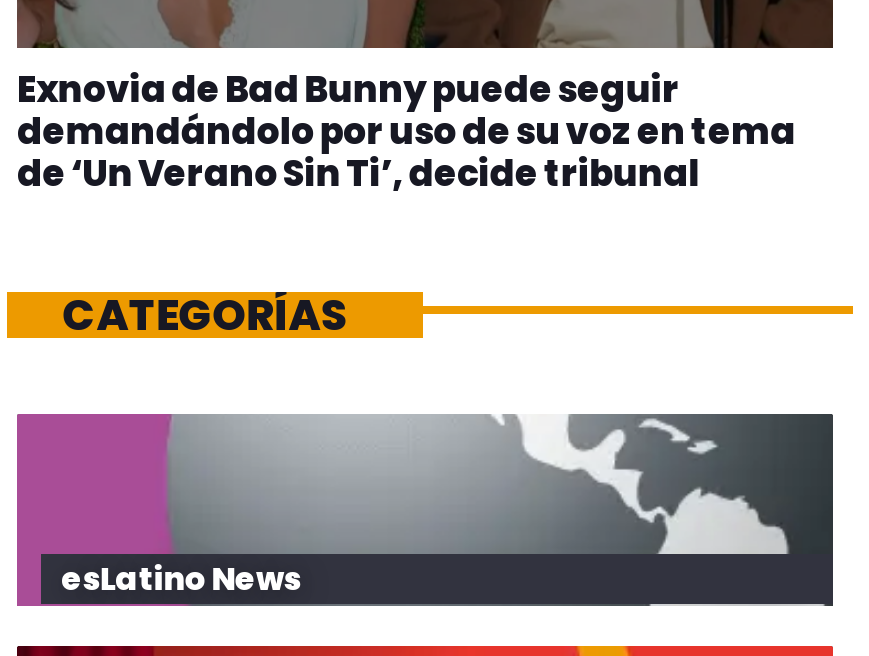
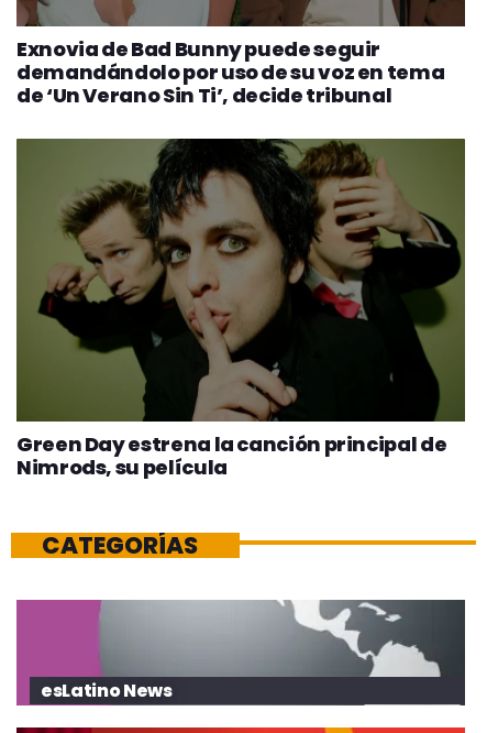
none -> [15,138,466,481] [image] | Green Day estrena la canción principal de | Nimrods, su película

